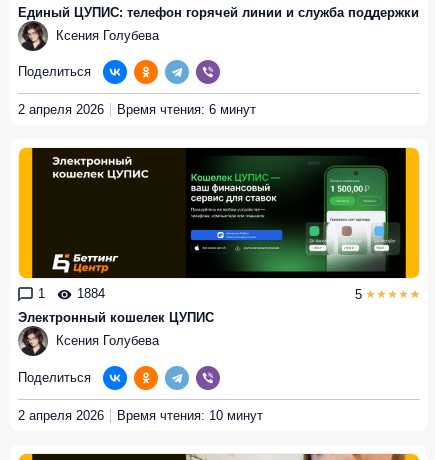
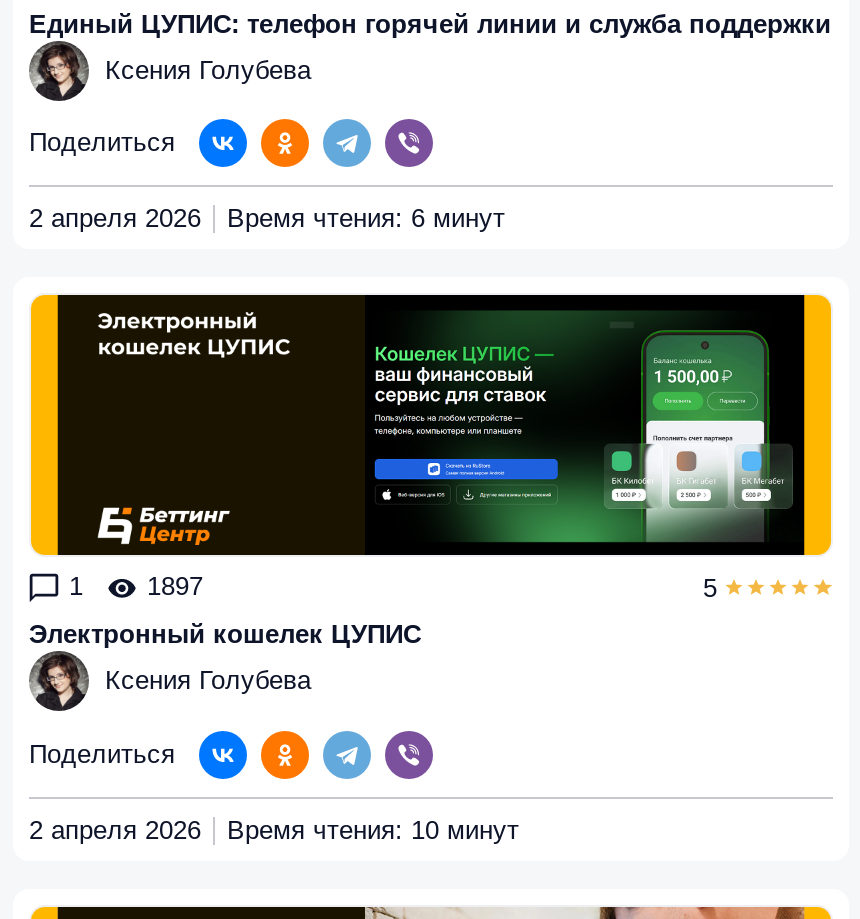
[77,286,105,301] 1884 -> [147,572,203,602] 1897

